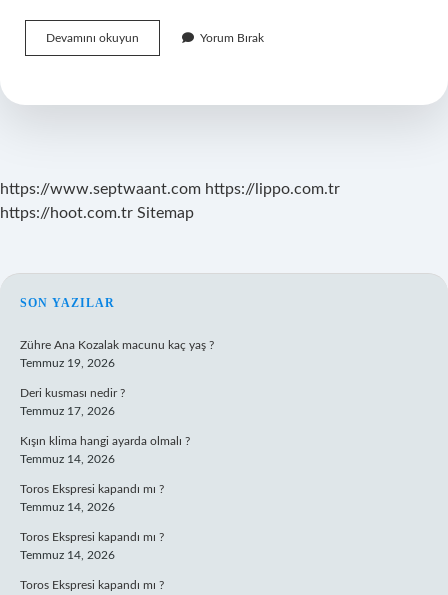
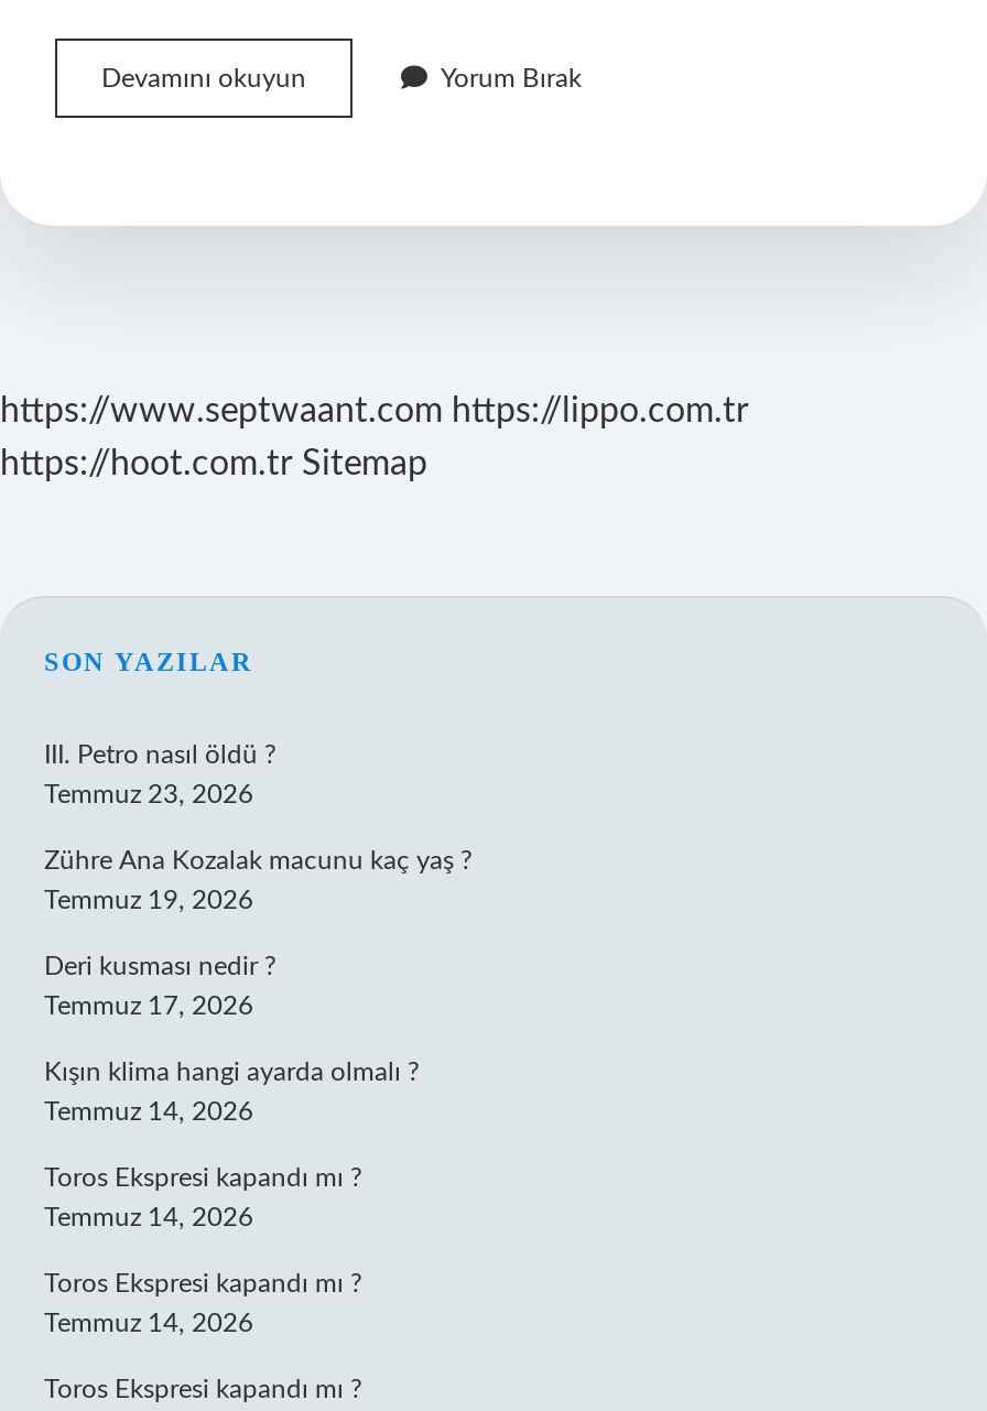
none -> [44,741,275,807] III. Petro nasıl öldü ? | Temmuz 23, 2026

